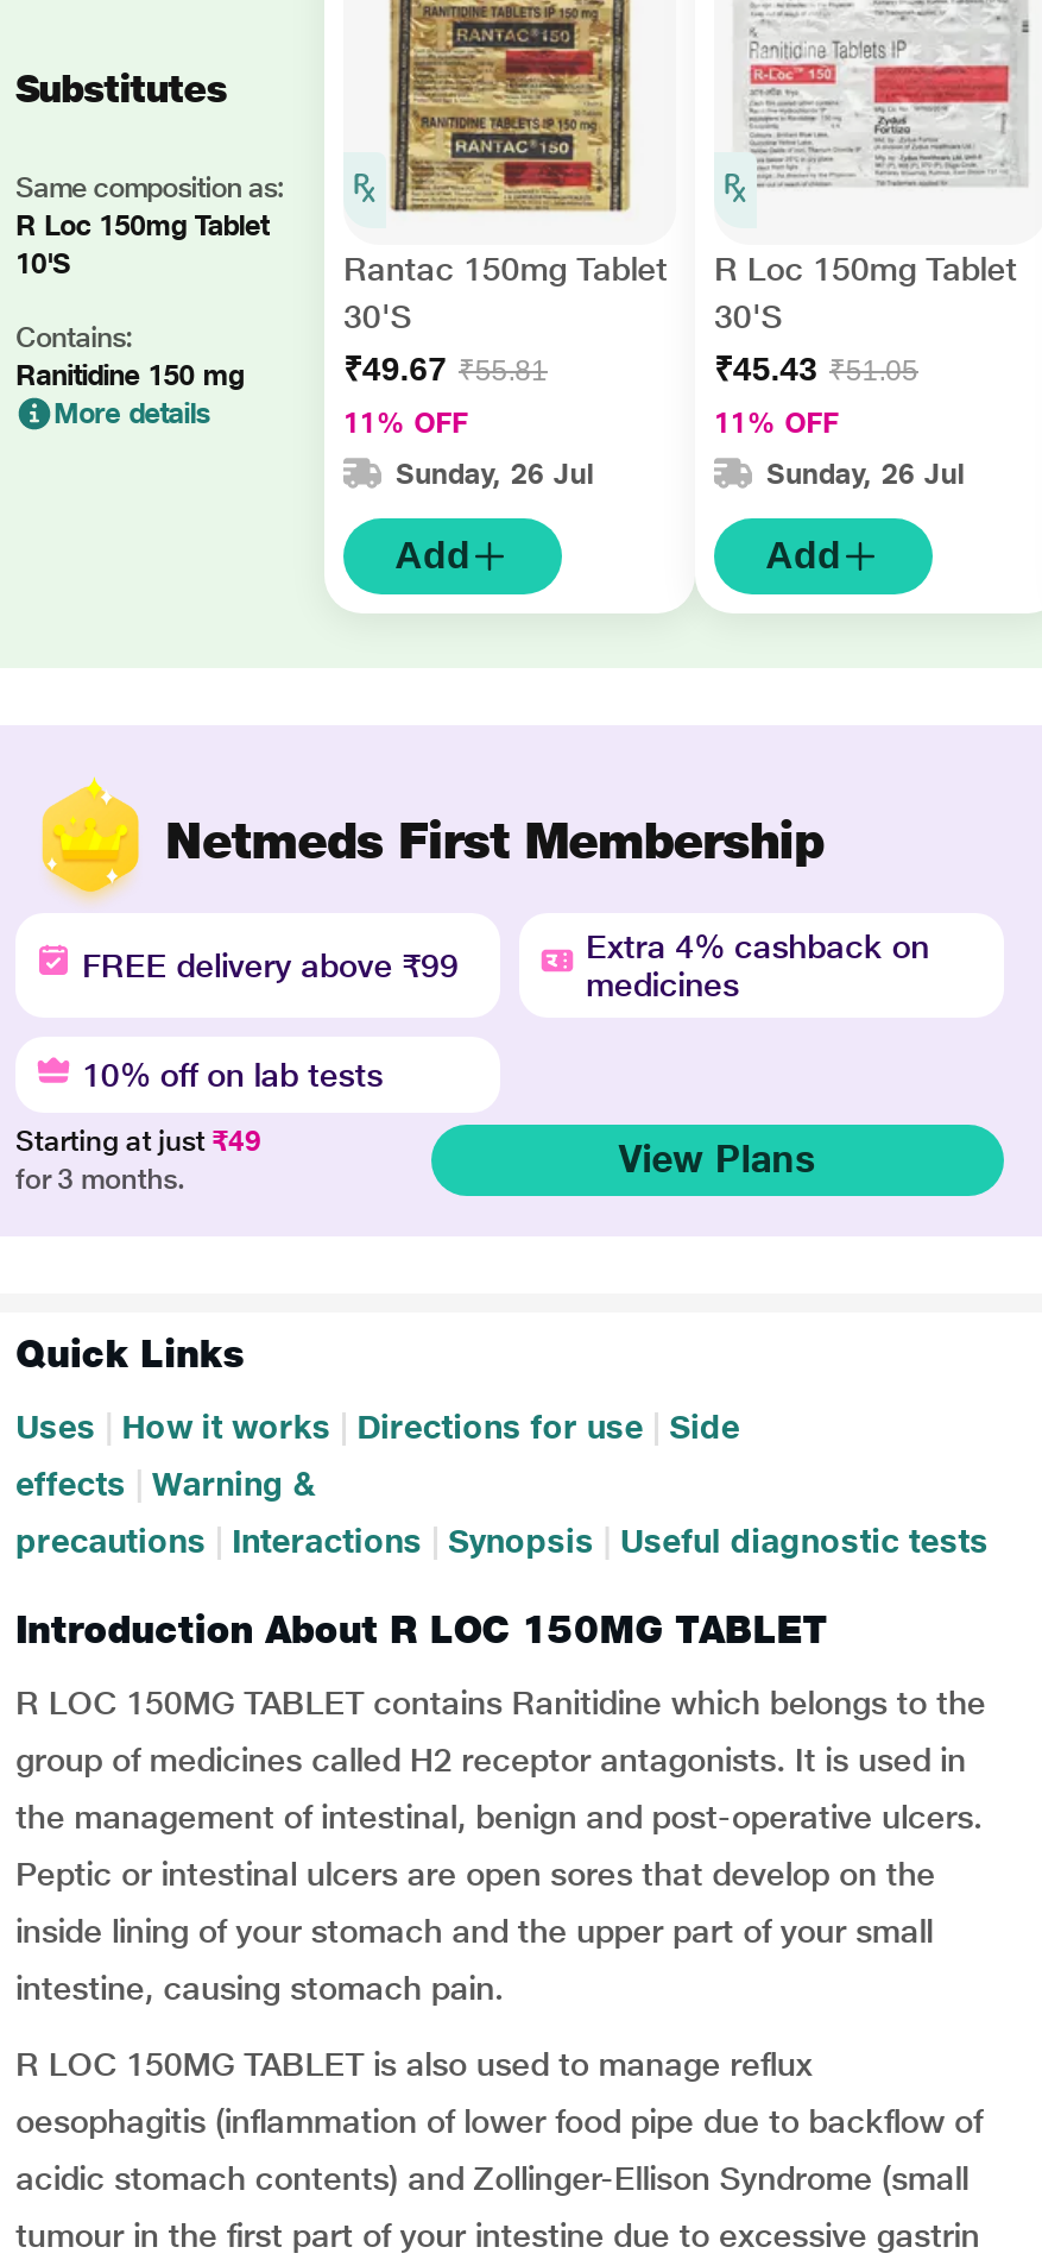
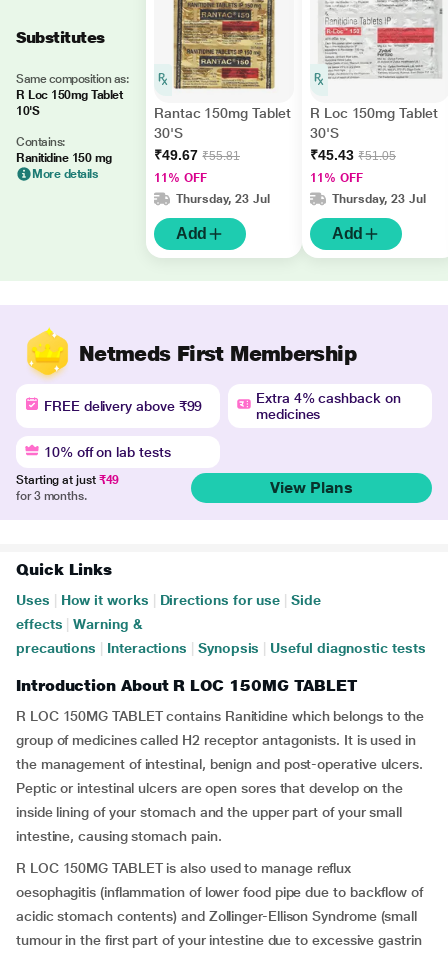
[396,457,593,491] Sunday, 26 Jul -> [176,192,270,206] Thursday, 23 Jul
[766,457,964,491] Sunday, 26 Jul -> [332,192,426,206] Thursday, 23 Jul

